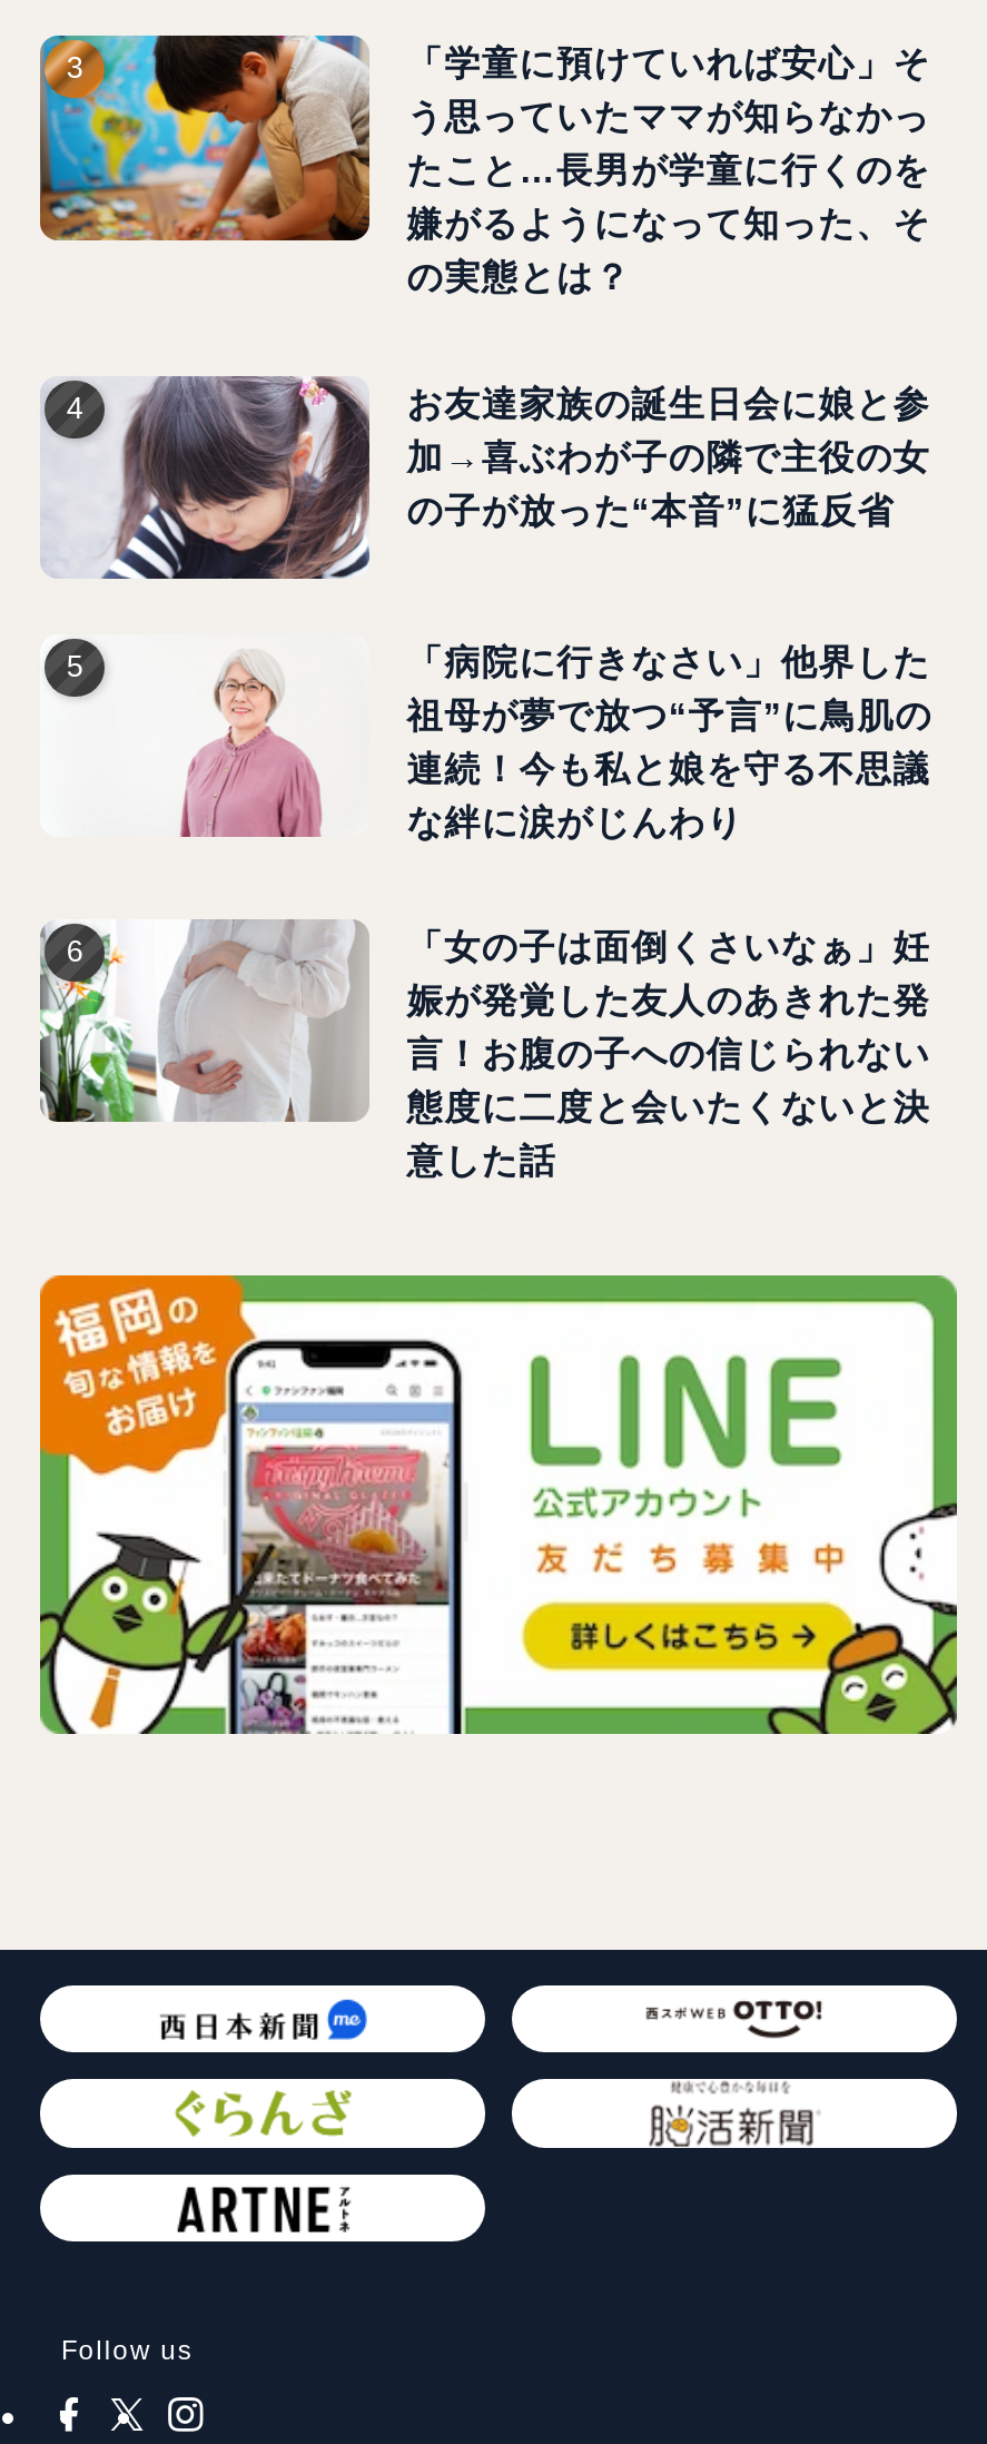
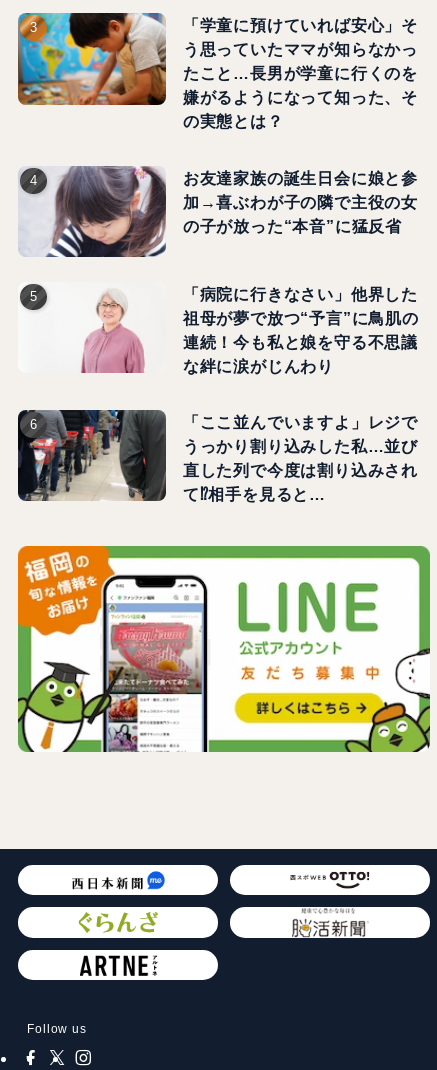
[40,922,930,1179] [image] | 「女の子は面倒くさいなぁ」妊 | 娠が発覚した友人のあきれた発 | 言！お腹の子への信じられない | 態度に二度と会いたくないと決 | 意した話 -> [17,409,418,503] [image] | 「ここ並んでいますよ」レジで | うっかり割り込みした私…並び | 直した列で今度は割り込みされ | て⁉相手を見ると…

